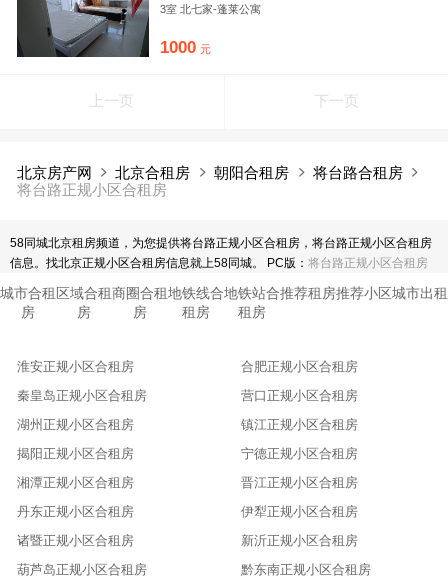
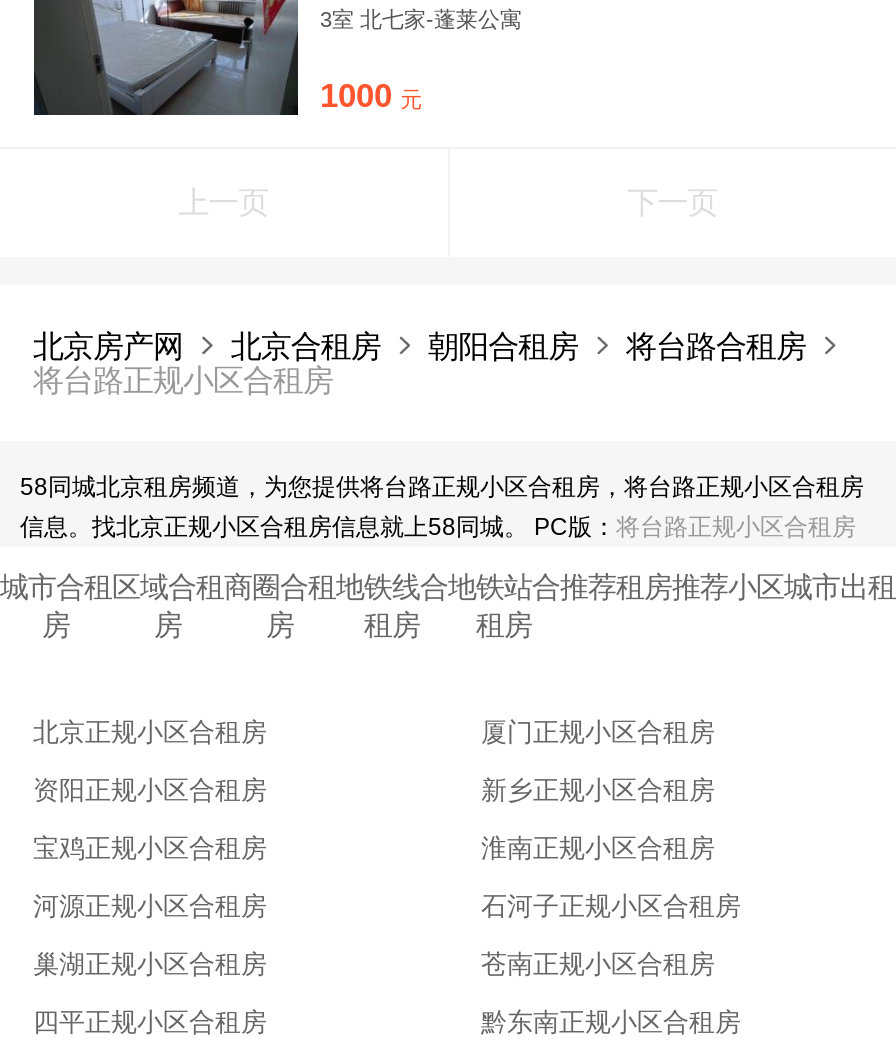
[16,359,357,577] 淮安正规小区合租房 | 合肥正规小区合租房 | 秦皇岛正规小区合租房 | 营口正规小区合租房 | 湖州正规小区合租房 | 镇江正规小区合租房 | 揭阳正规小区合租房 | 宁德正规小区合租房 | 湘潭正规小区合租房 | 晋江正规小区合租房 | 丹东正规小区合租房 | 伊犁正规小区合租房 | 诸暨正规小区合租房 | 新沂正规小区合租房 | 葫芦岛正规小区合租房 -> [33,717,741,1038] 北京正规小区合租房 | 厦门正规小区合租房 | 资阳正规小区合租房 | 新乡正规小区合租房 | 宝鸡正规小区合租房 | 淮南正规小区合租房 | 河源正规小区合租房 | 石河子正规小区合租房 | 巢湖正规小区合租房 | 苍南正规小区合租房 | 四平正规小区合租房

